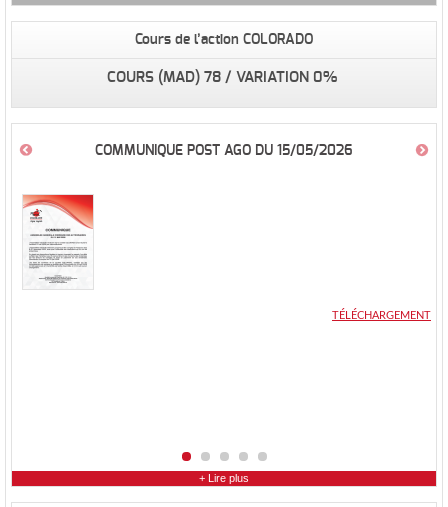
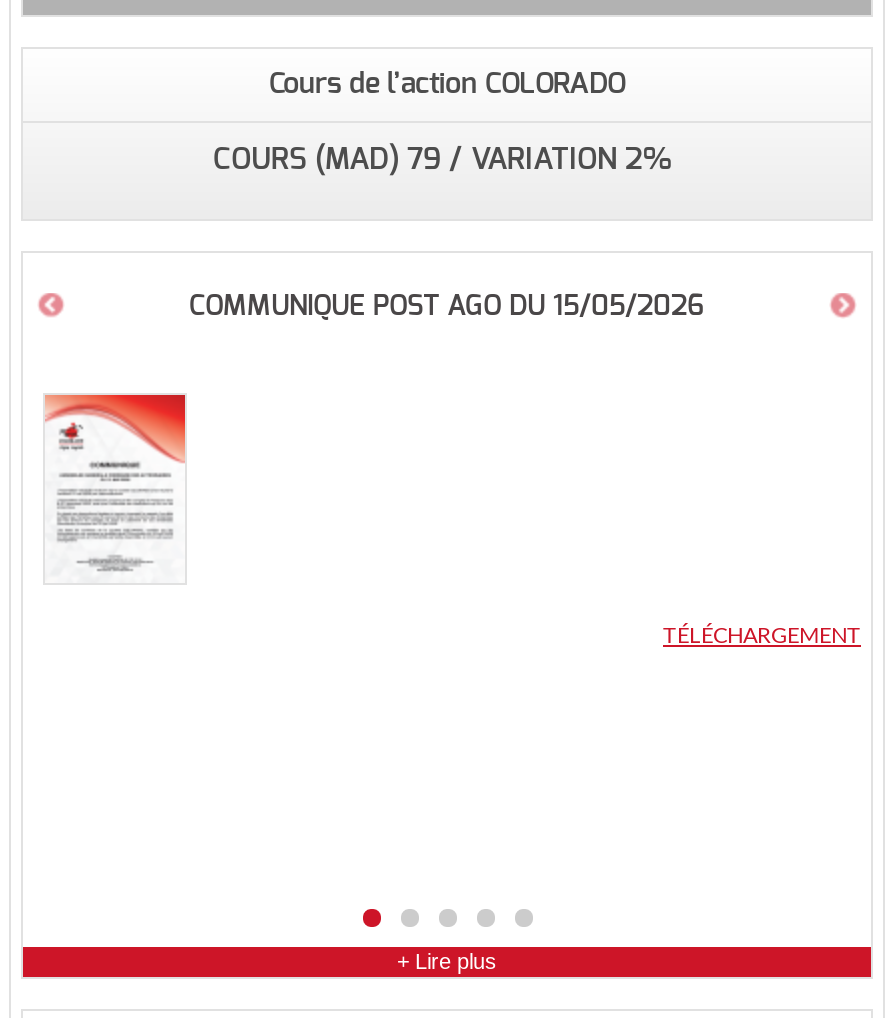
[106,70,336,85] COURS (MAD) 78 / VARIATION 0% -> [213,145,671,175] COURS (MAD) 79 / VARIATION 2%

